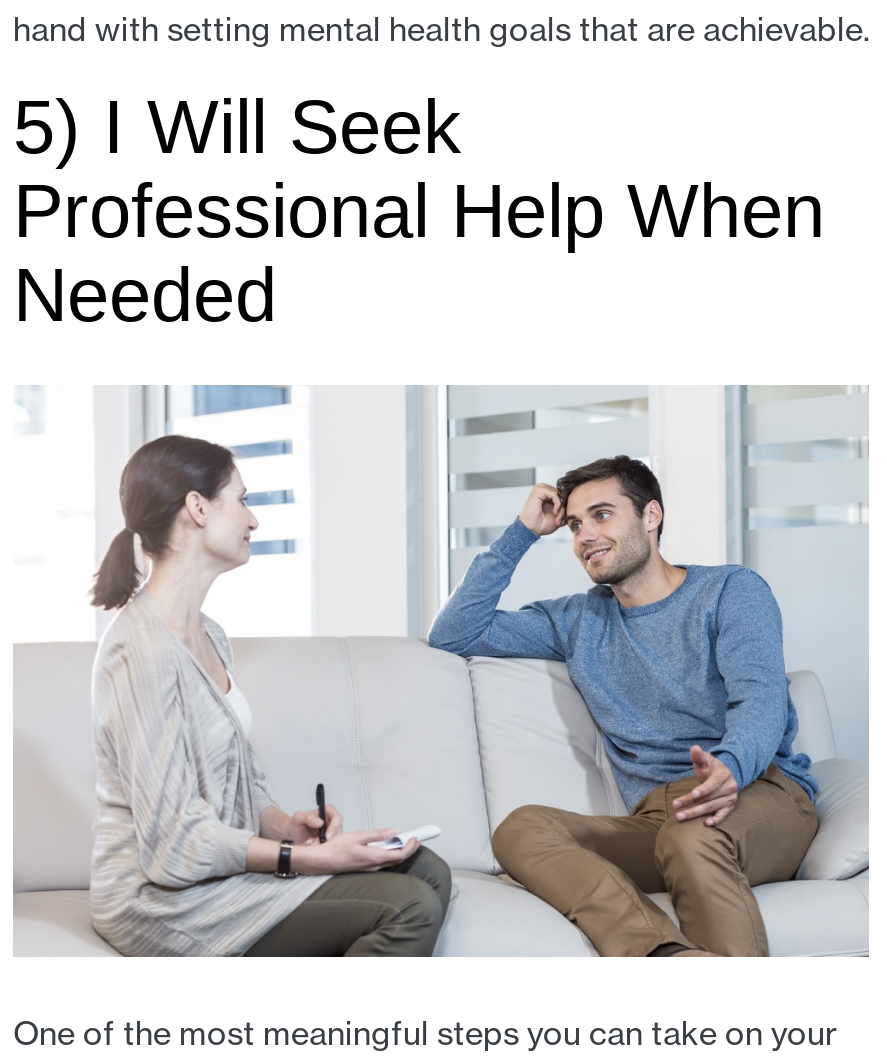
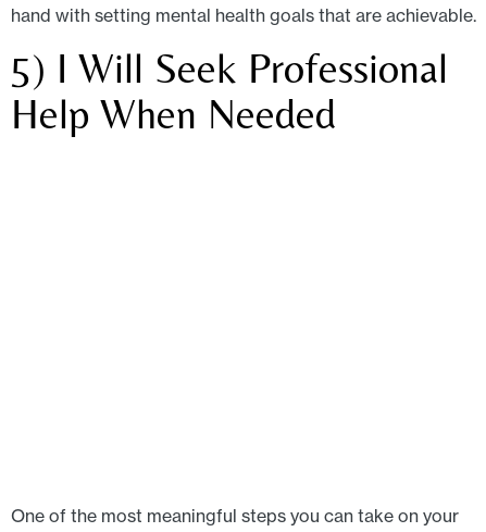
[11,384,871,960] [image] -> none

